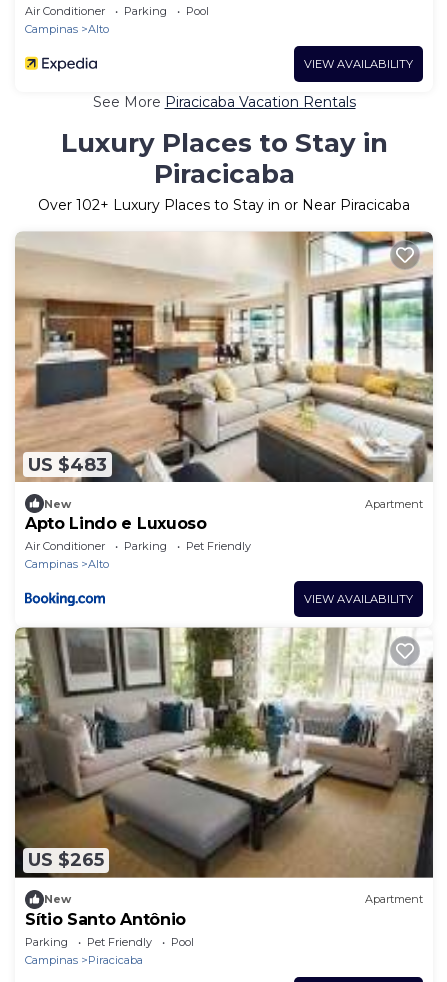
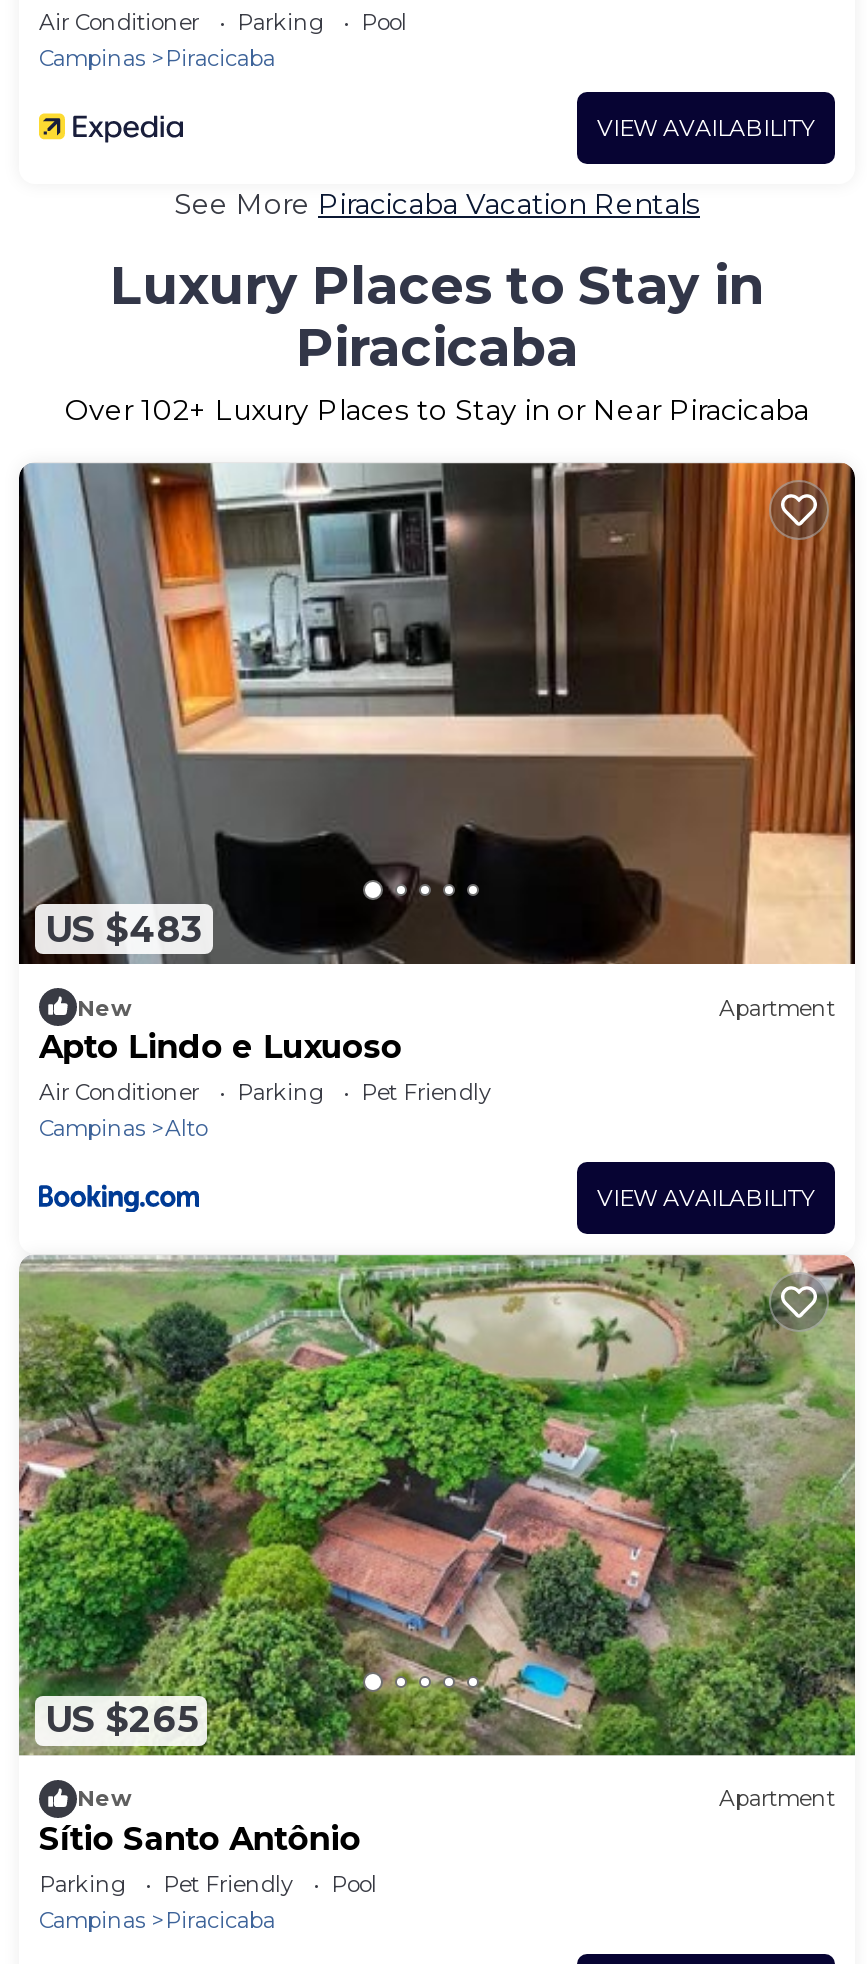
[88,22,109,36] Alto -> [165,45,275,73] Piracicaba
[14,231,434,483] [image] -> [17,462,857,966] [image]
[14,627,434,878] [image] -> [17,1254,857,1756] [image]

